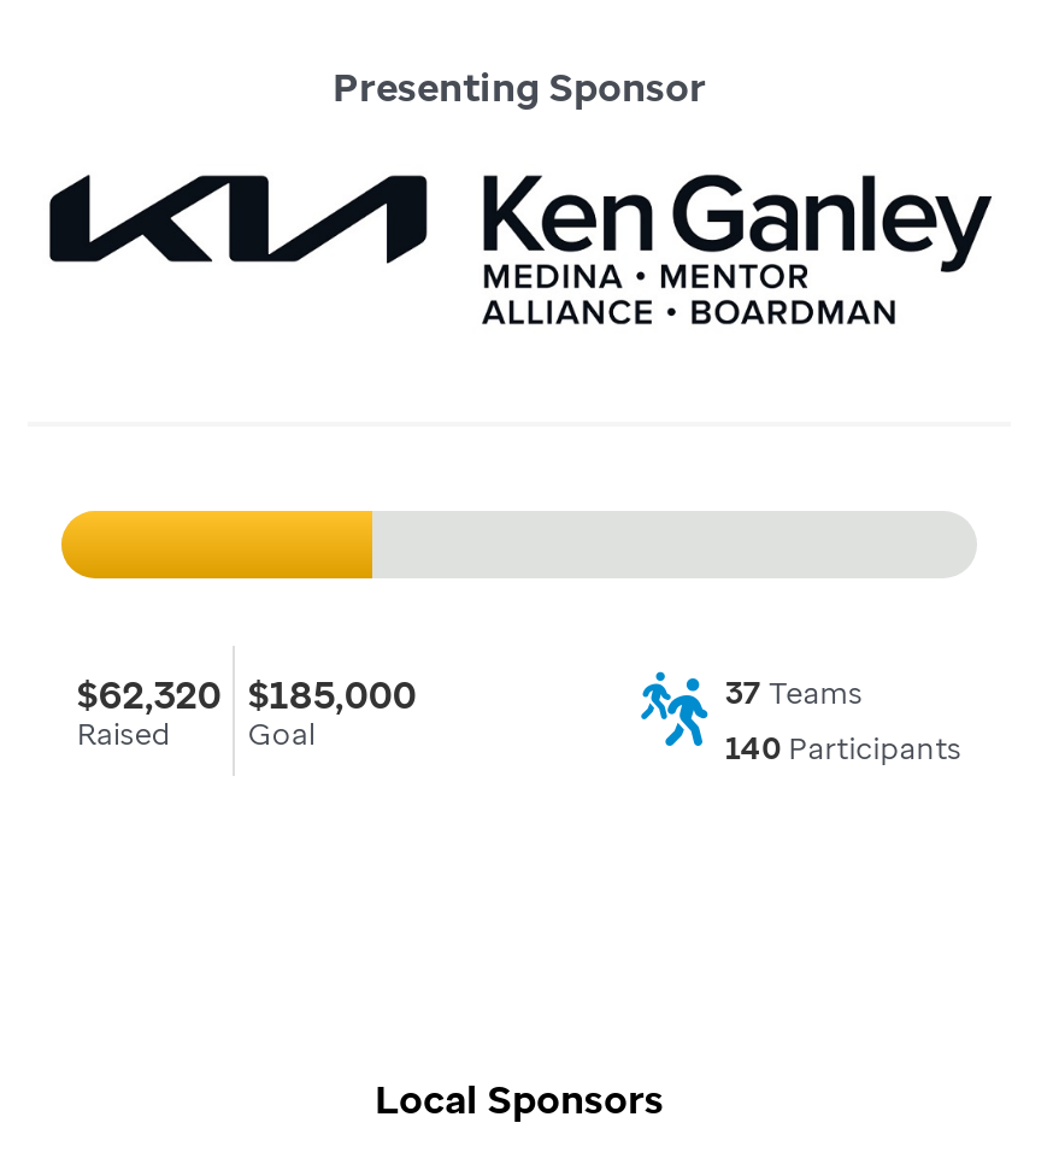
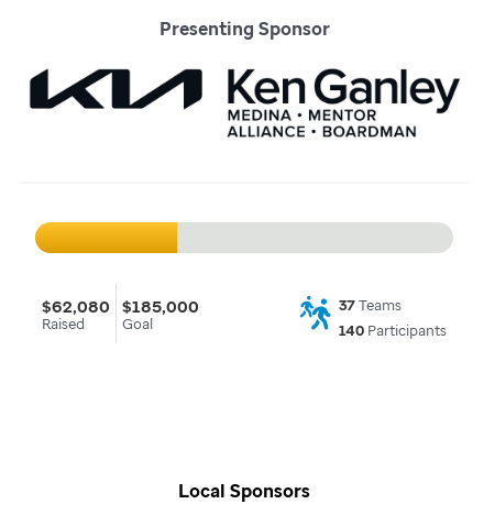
[77,670,417,718] $62,320 $185,000 -> [42,295,200,317] $62,080 $185,000

